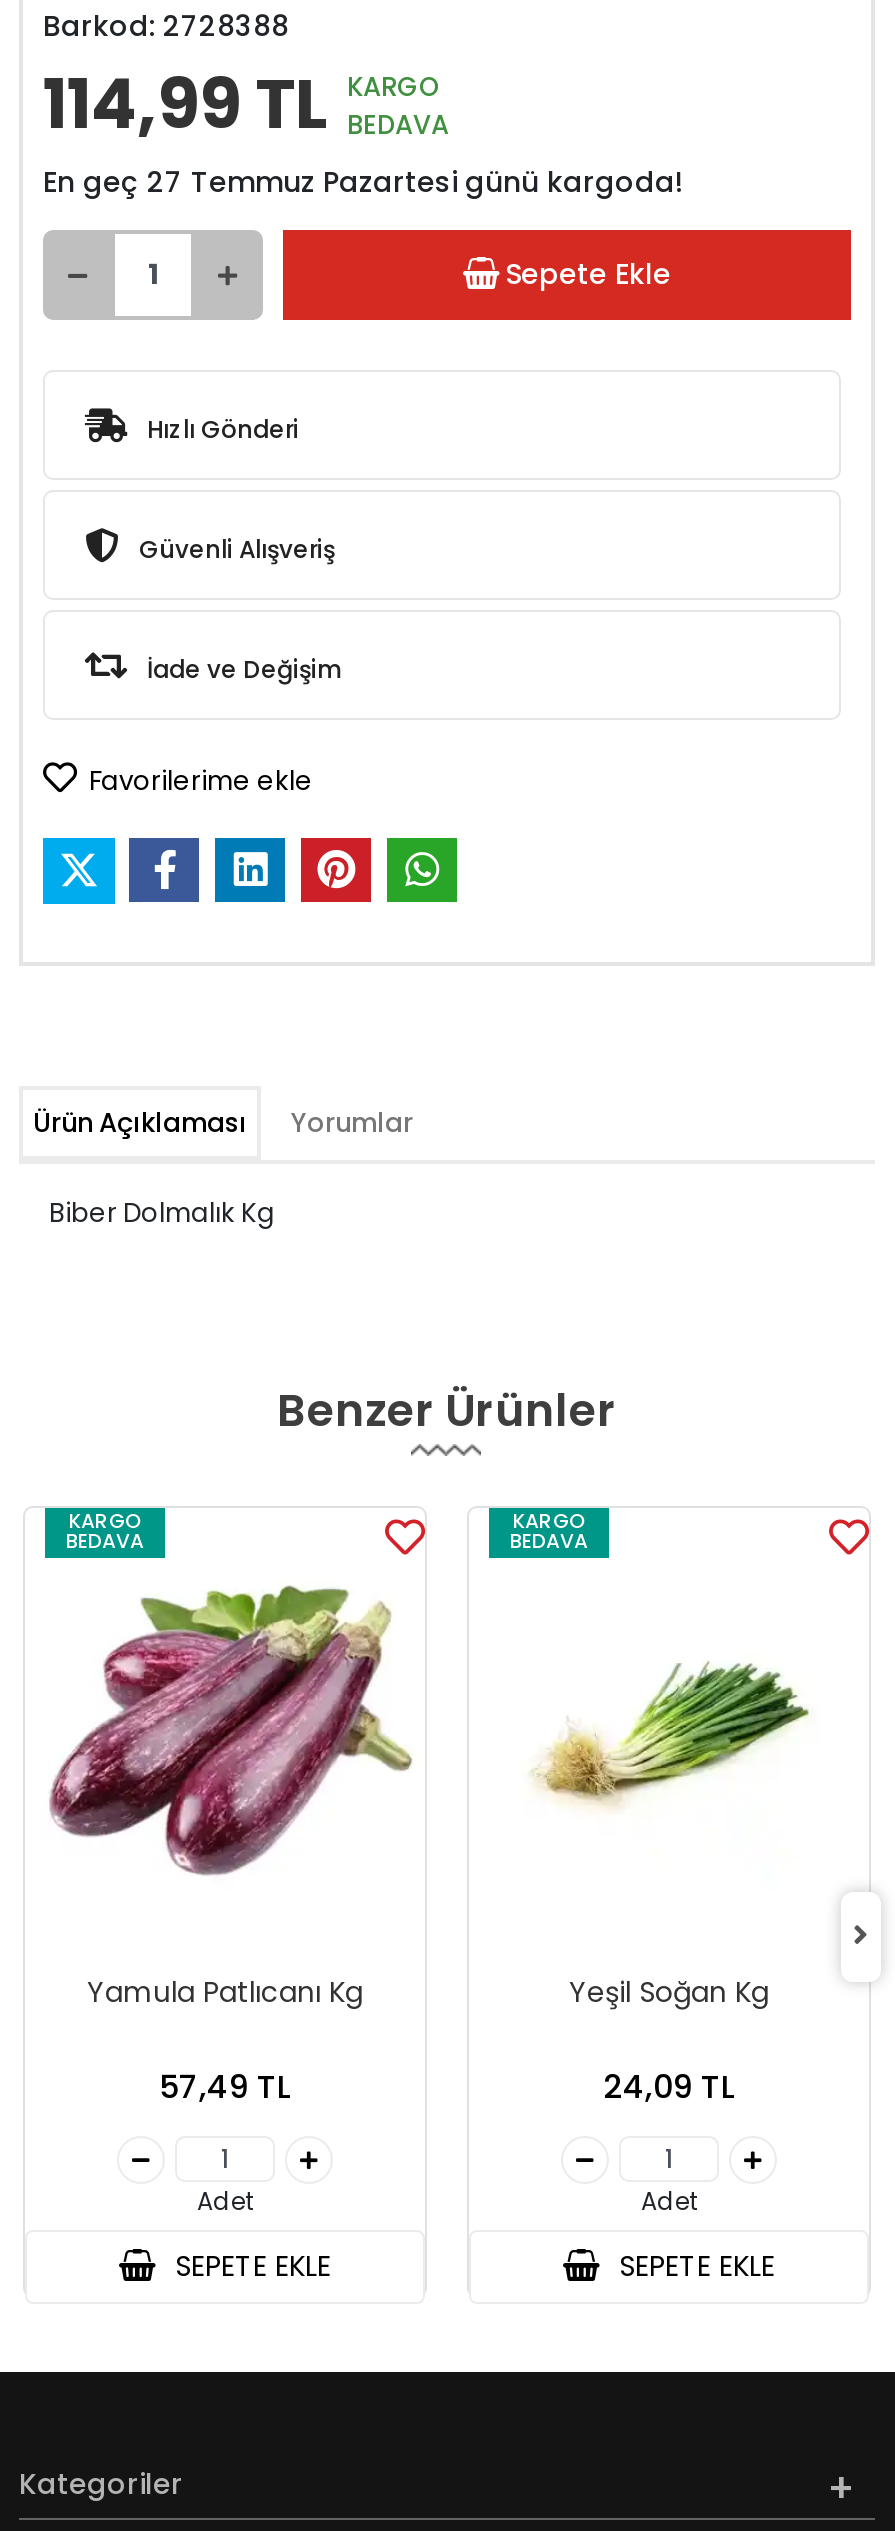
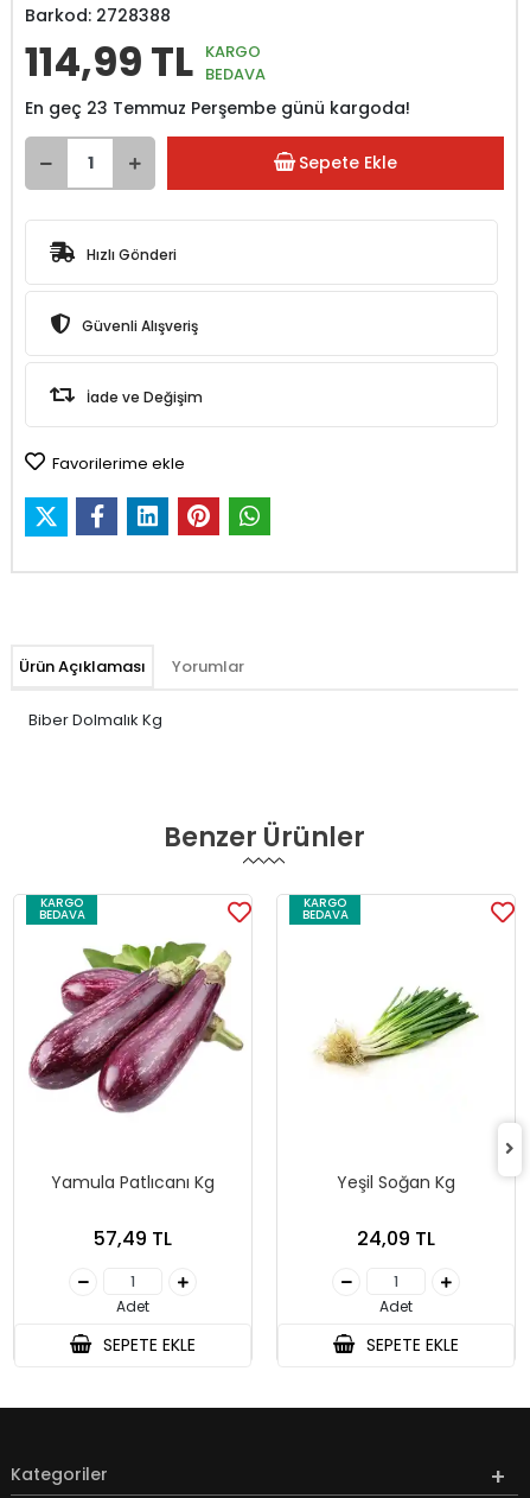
[43,162,683,202] En geç 27 Temmuz Pazartesi günü kargoda! -> [25,96,410,120] En geç 23 Temmuz Perşembe günü kargoda!

